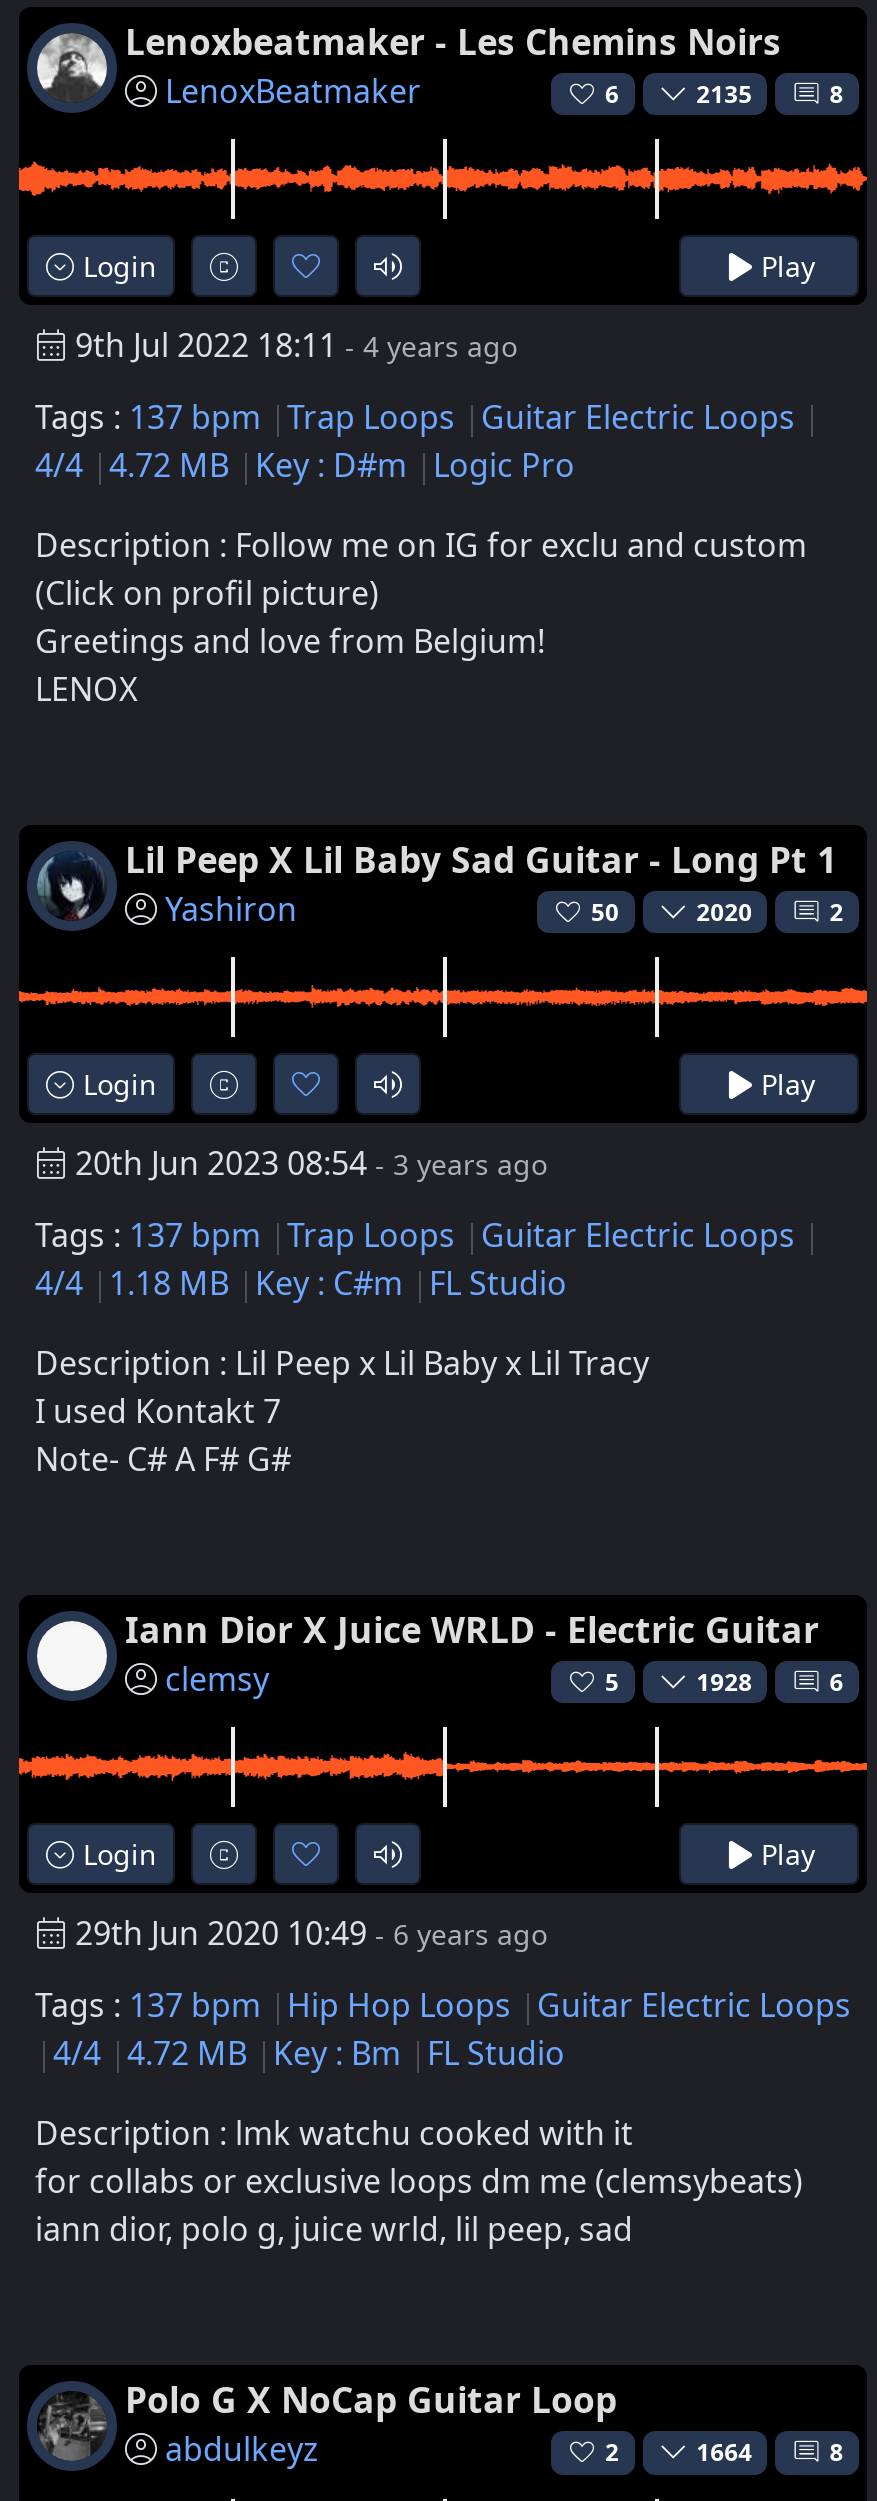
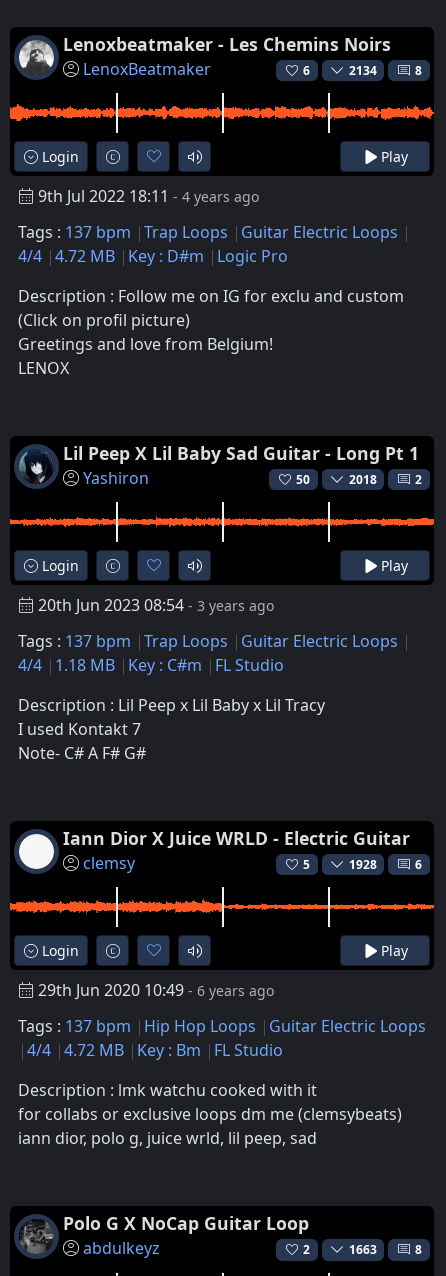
[696,77,752,111] 2135 -> [349,62,377,79] 2134
[696,895,752,929] 2020 -> [349,471,377,488] 2018
[696,2436,752,2470] 1664 -> [349,1241,377,1258] 1663

